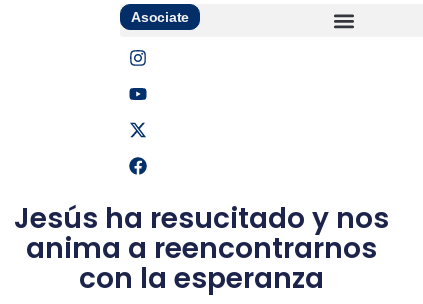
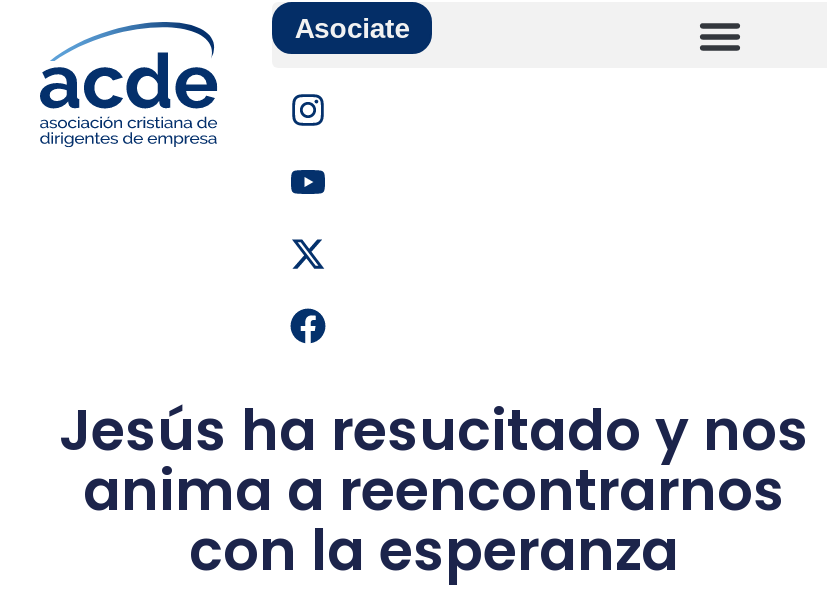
none -> [38,20,220,150] [image]

